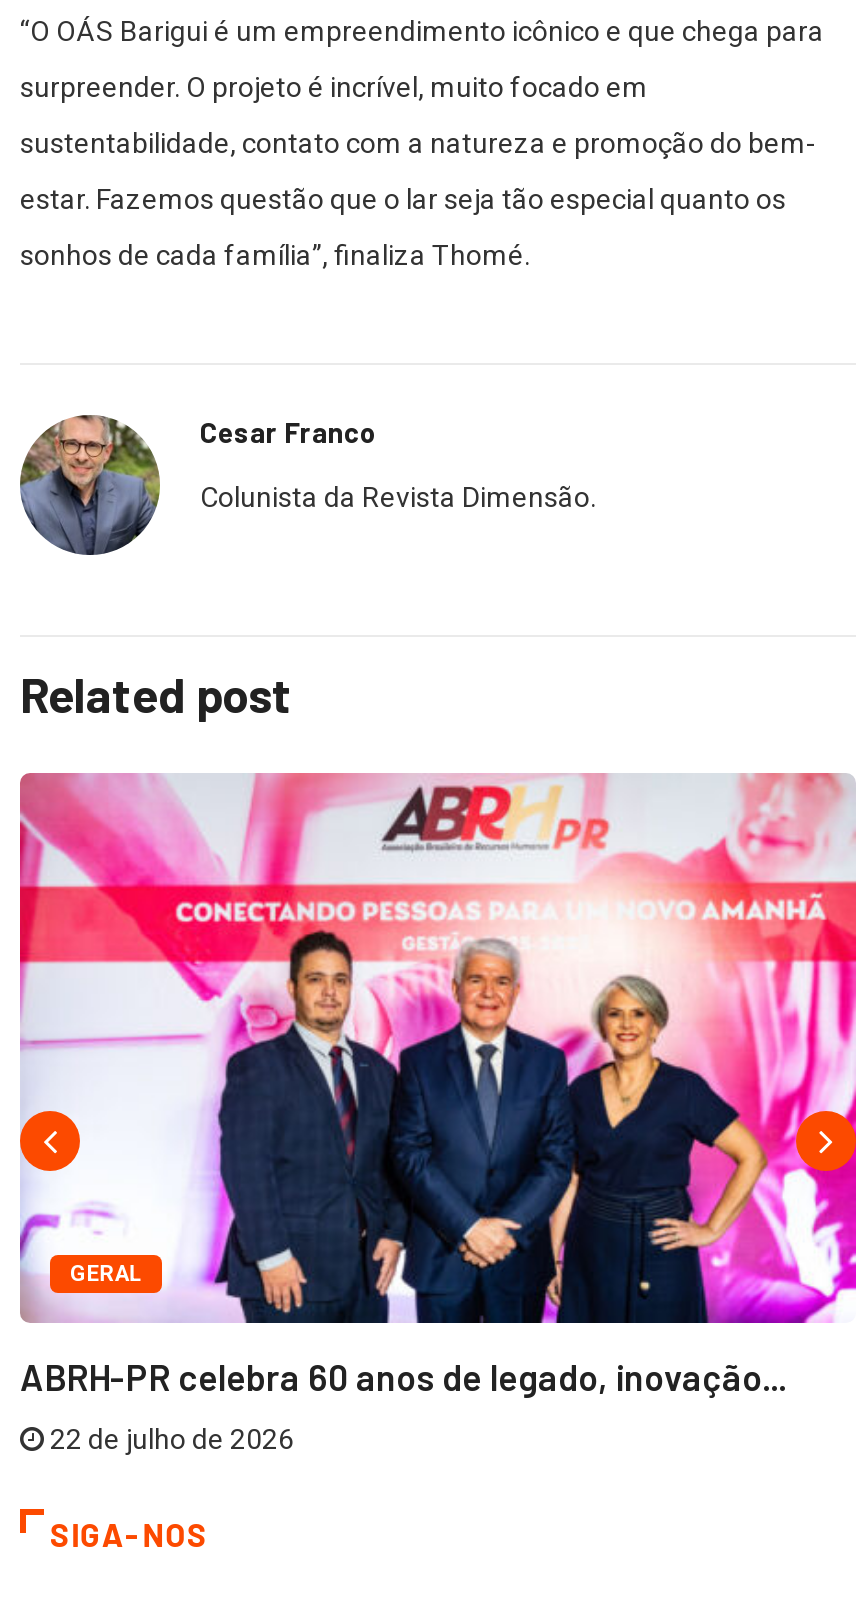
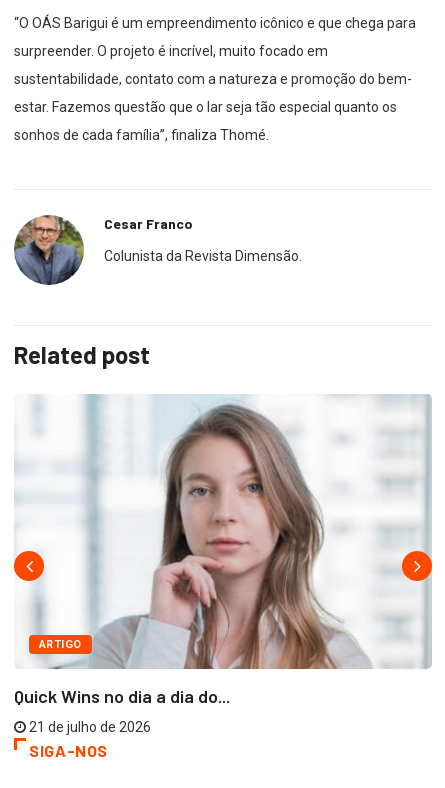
[18,771,858,1325] [image] | GERAL -> [13,394,433,669] [image] | ARTIGO
[20,1356,786,1400] ABRH-PR celebra 60 anos de legado, inovação... -> [14,685,230,707] Quick Wins no dia a dia do...
[44,1424,294,1456] 22 de julho de 2026 -> [26,719,151,735] 21 de julho de 2026

